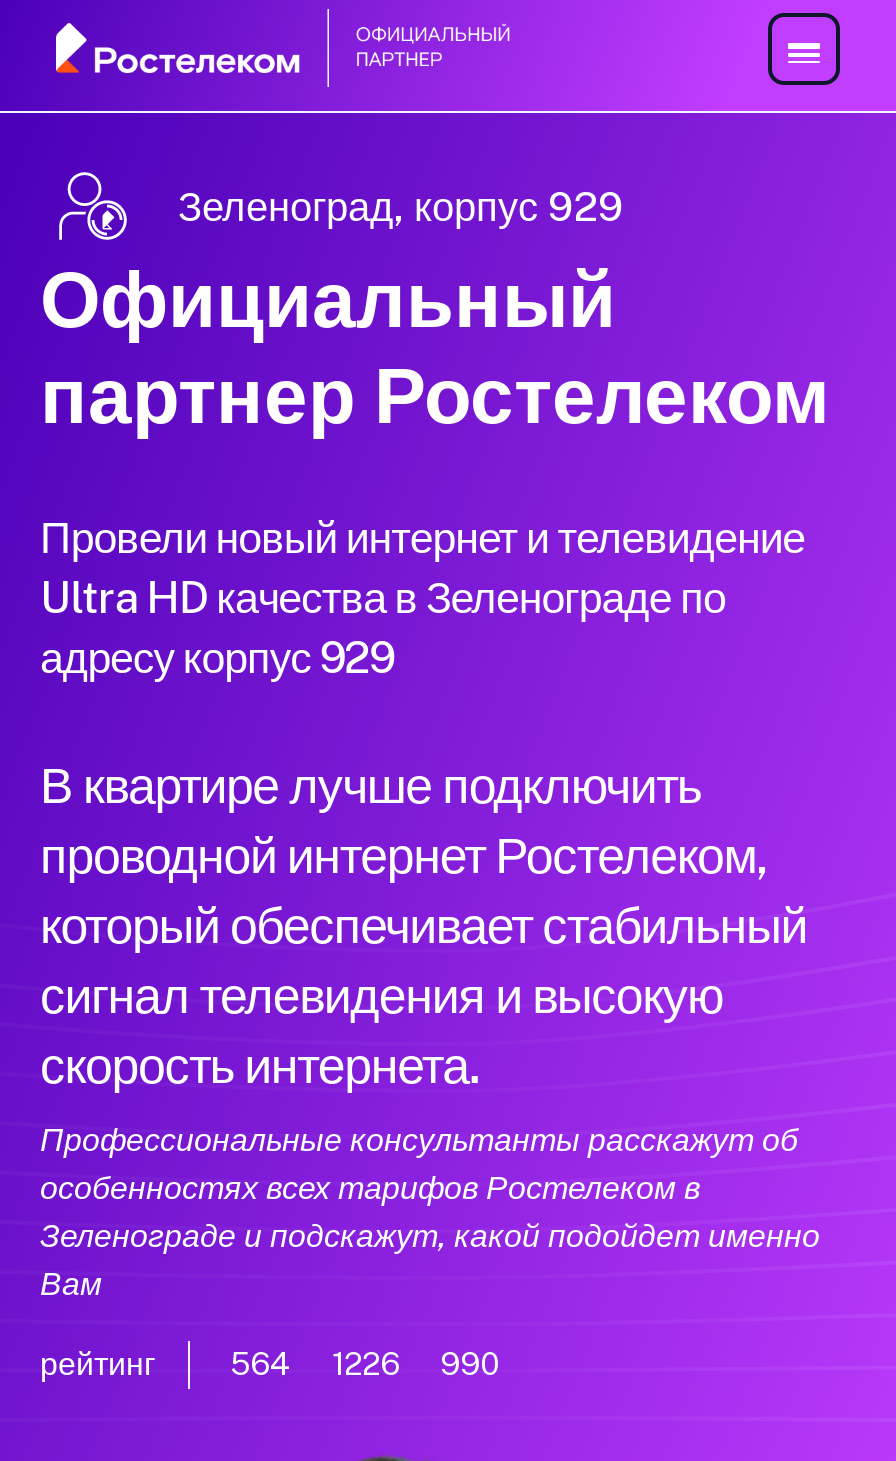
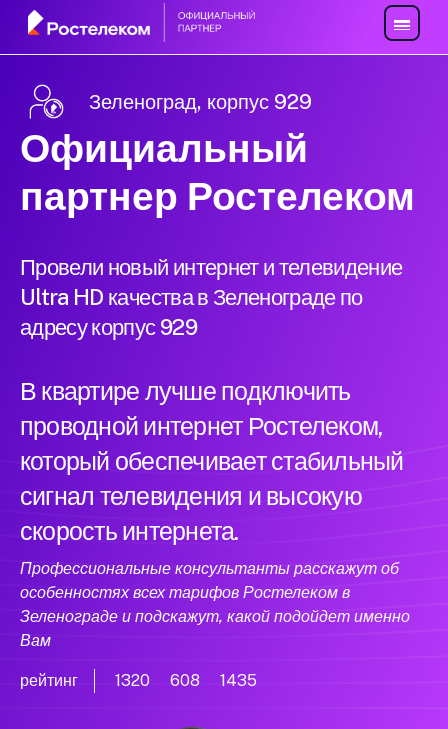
[230,1346,292,1384] 564 -> [115,671,150,690] 1320
[332,1346,400,1384] 1226 -> [170,671,200,690] 608
[440,1346,500,1384] 990 -> [220,671,257,690] 1435

